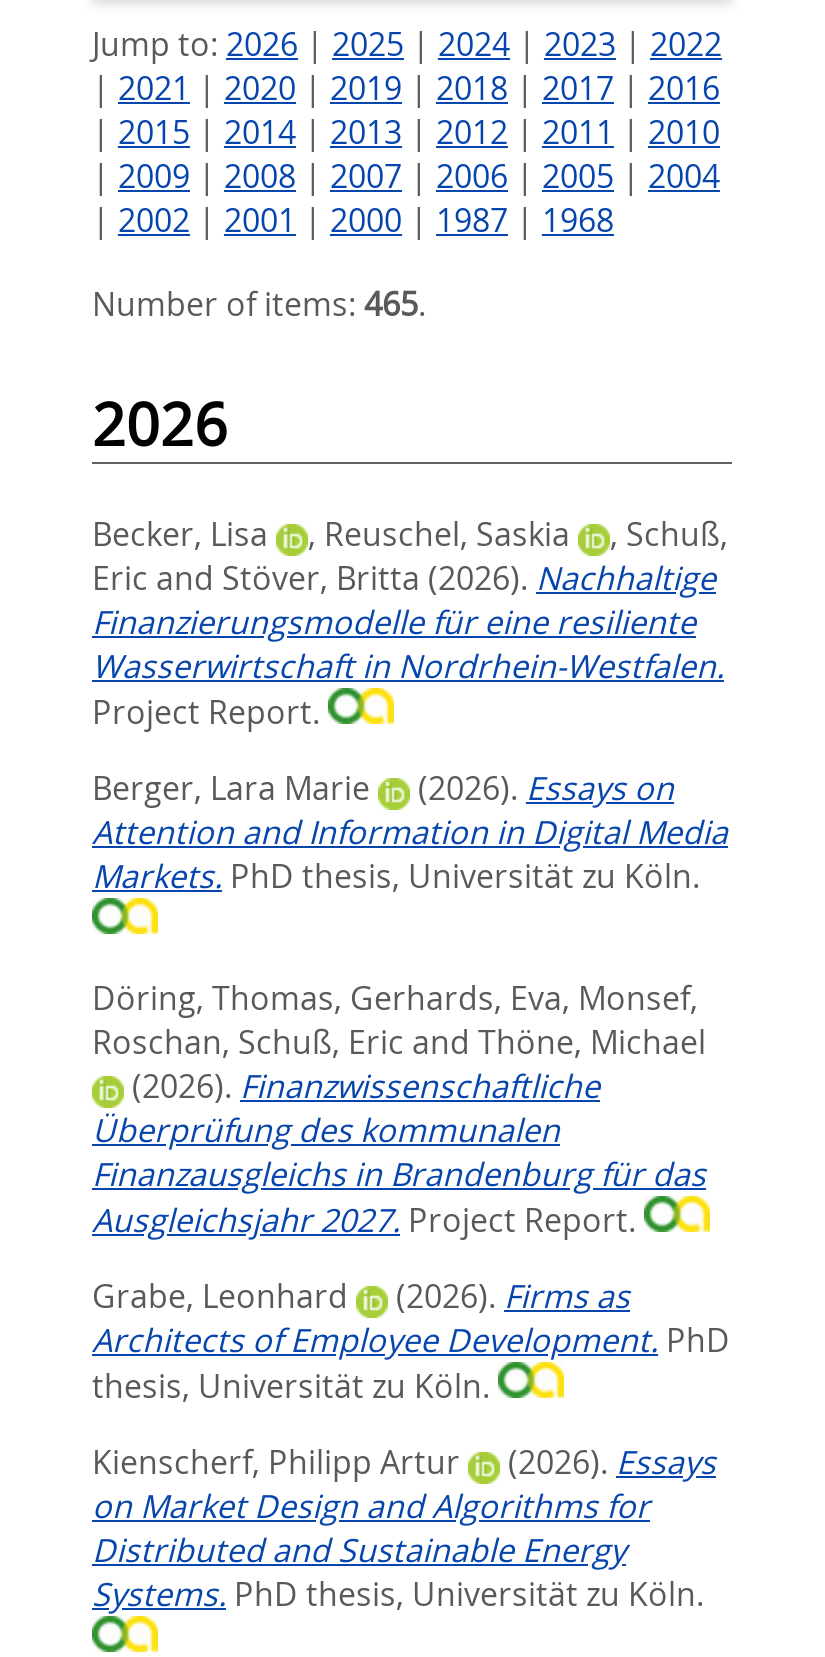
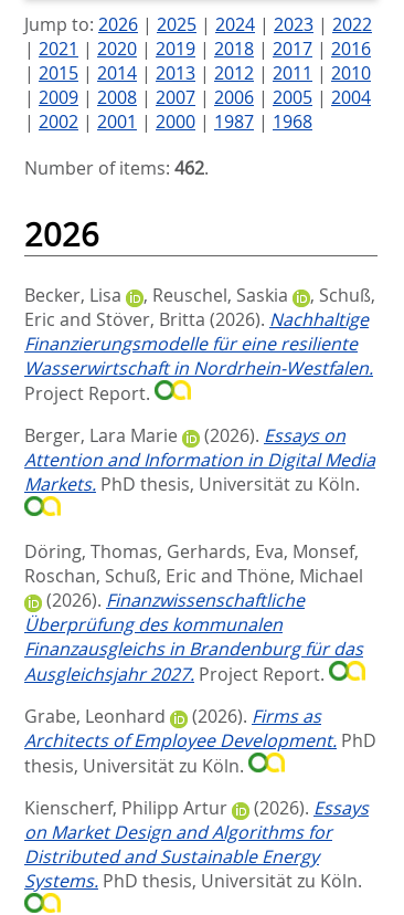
[92,282,426,326] Number of items: 465. -> [24,156,209,180] Number of items: 462.

